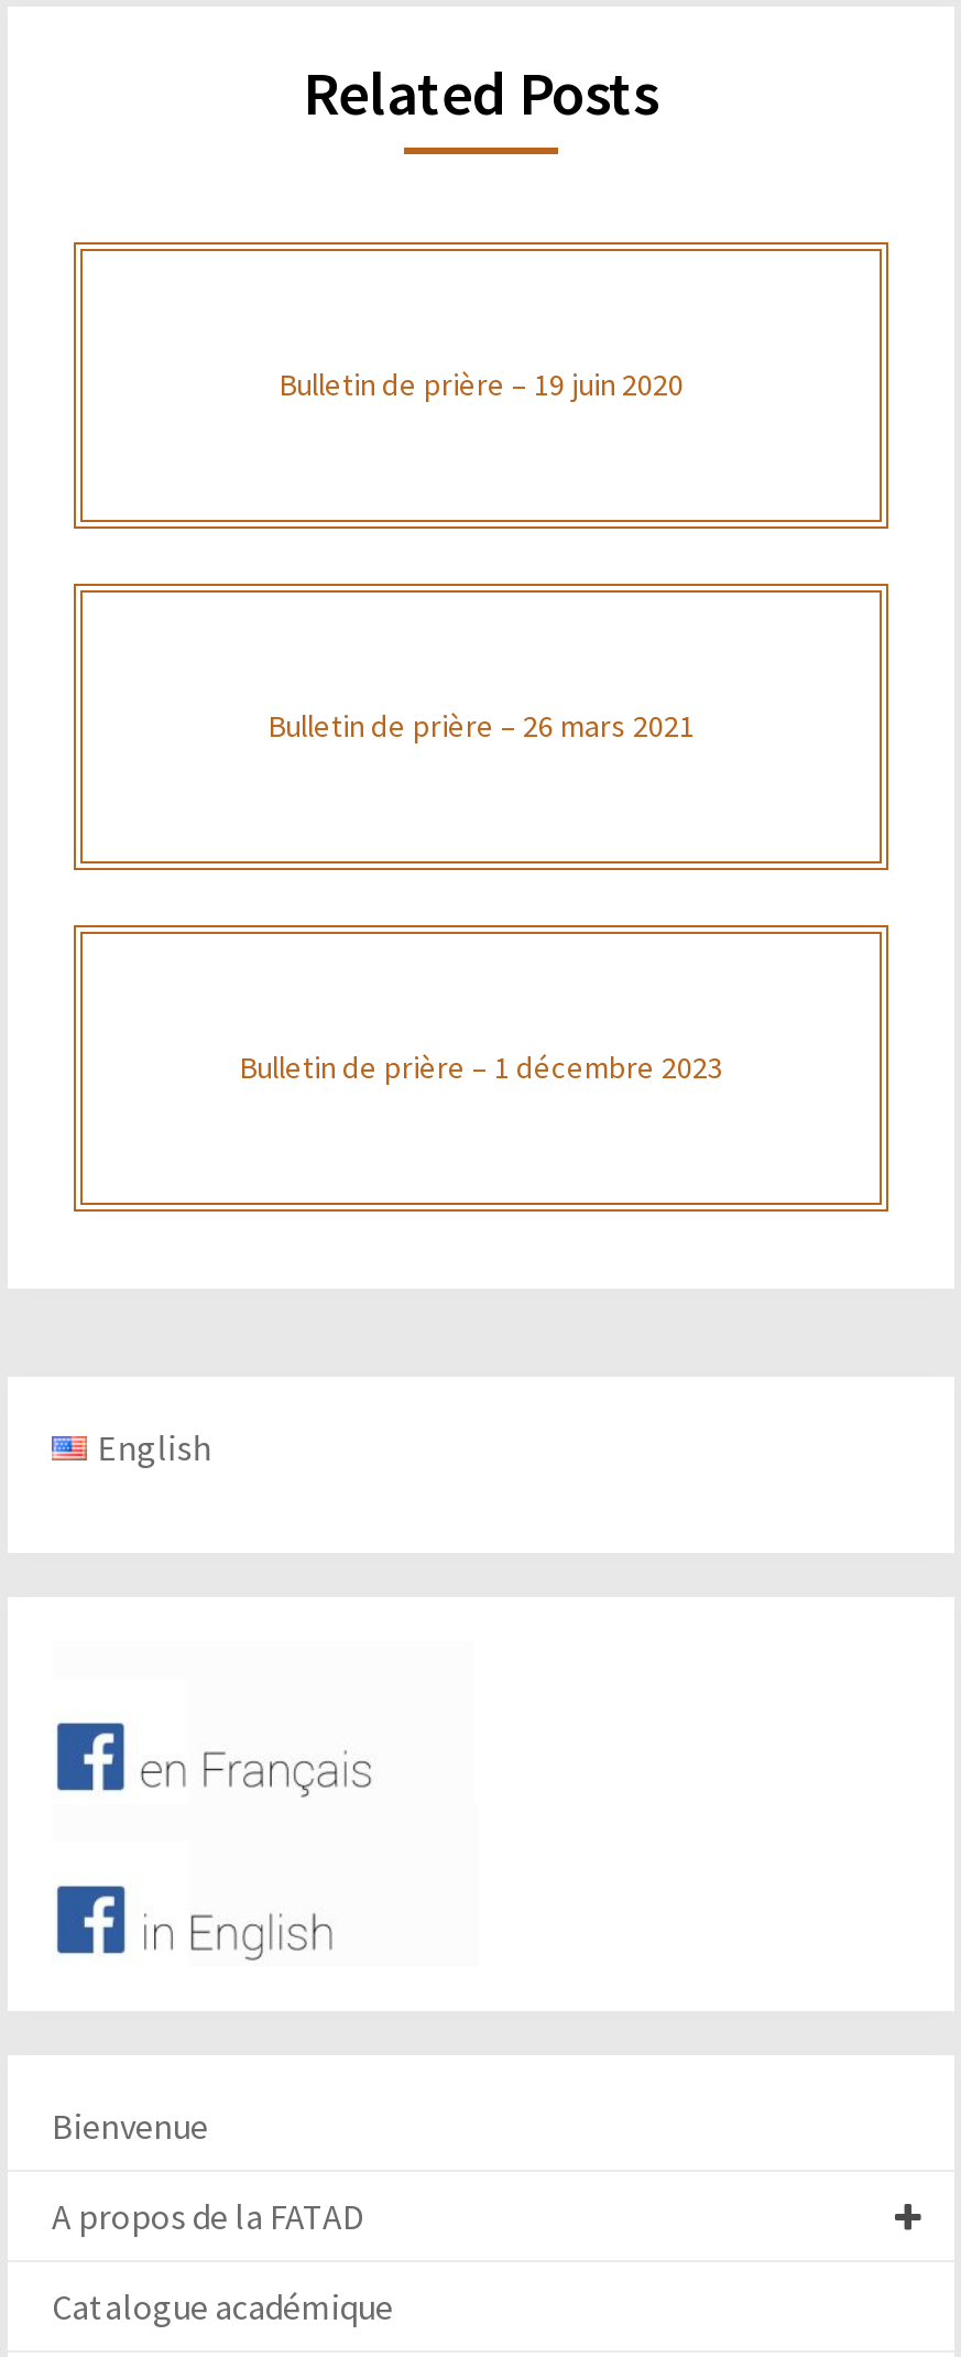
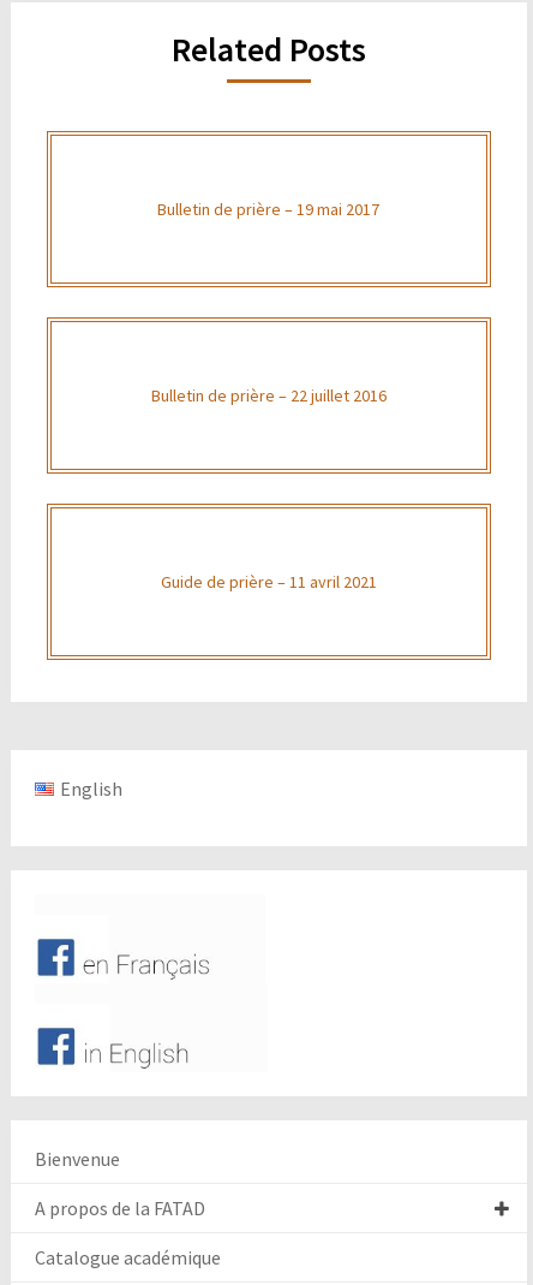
[279,365,684,404] Bulletin de prière – 19 juin 2020 -> [158,198,380,219] Bulletin de prière – 19 mai 2017
[267,706,695,746] Bulletin de prière – 26 mars 2021 -> [151,384,387,406] Bulletin de prière – 22 juillet 2016
[239,1048,723,1087] Bulletin de prière – 1 décembre 2023 -> [161,570,377,592] Guide de prière – 11 avril 2021

